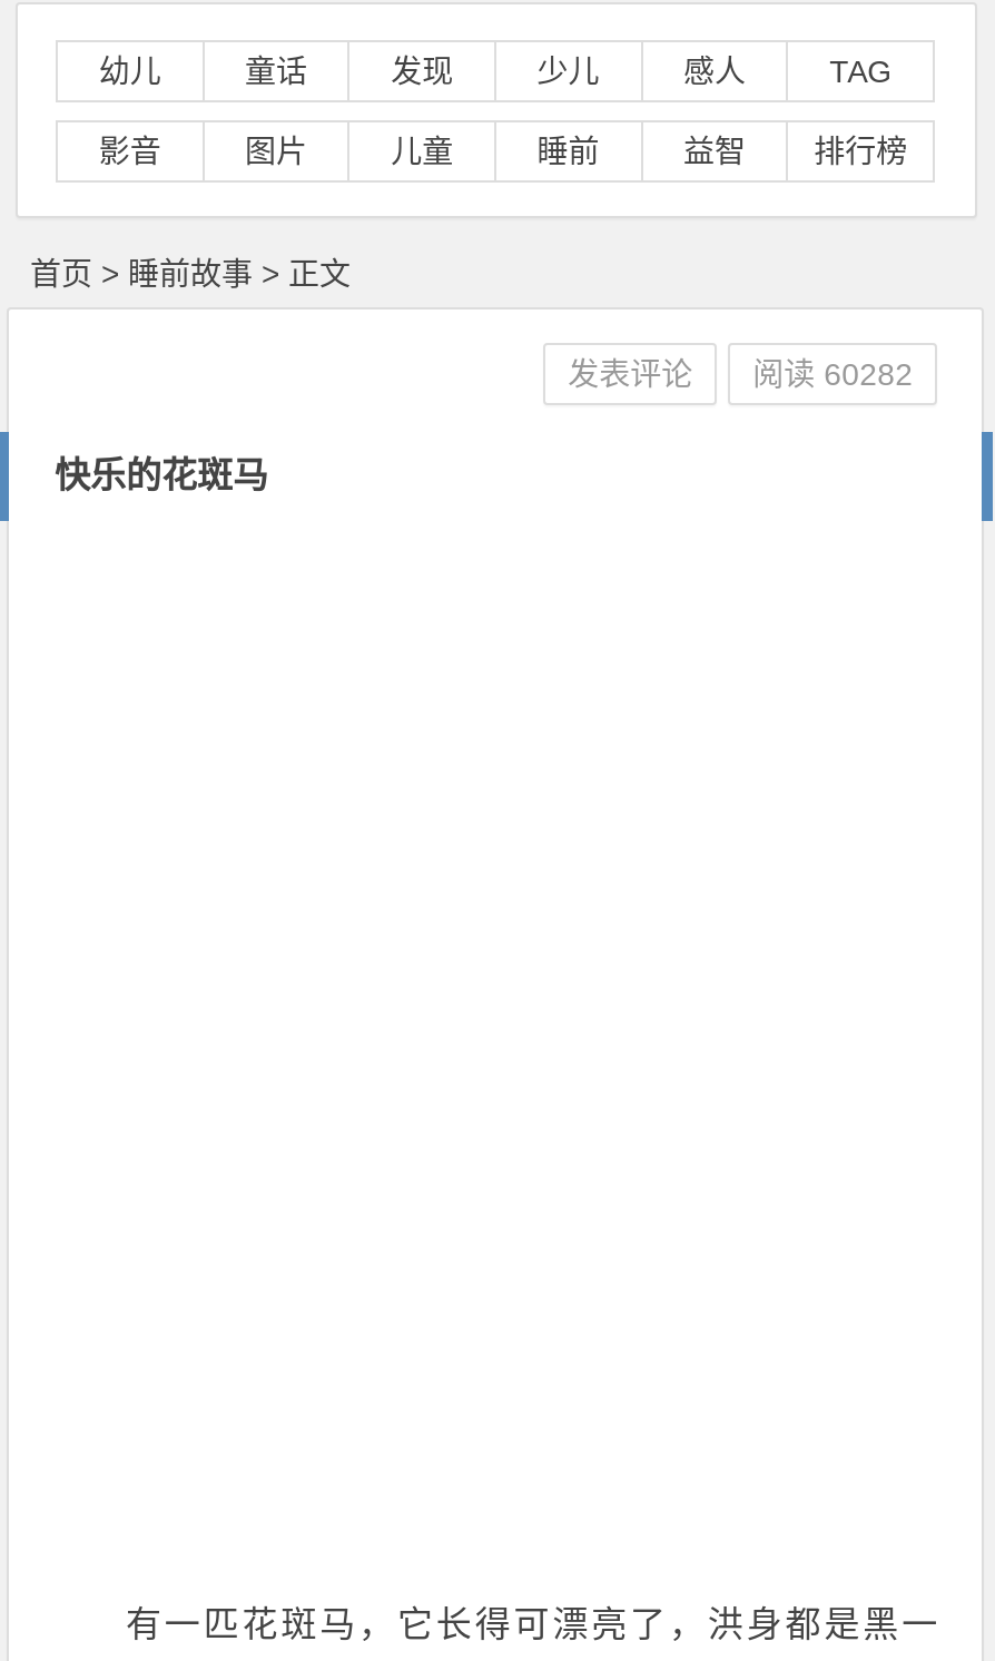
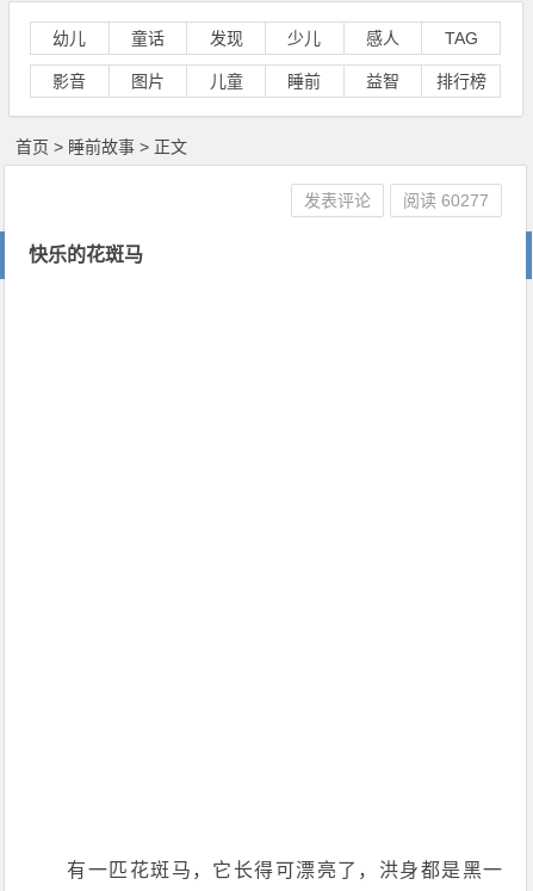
[568,356,913,392] 发表评论 阅读60282 -> [304,191,489,210] 发表评论 阅读60277

